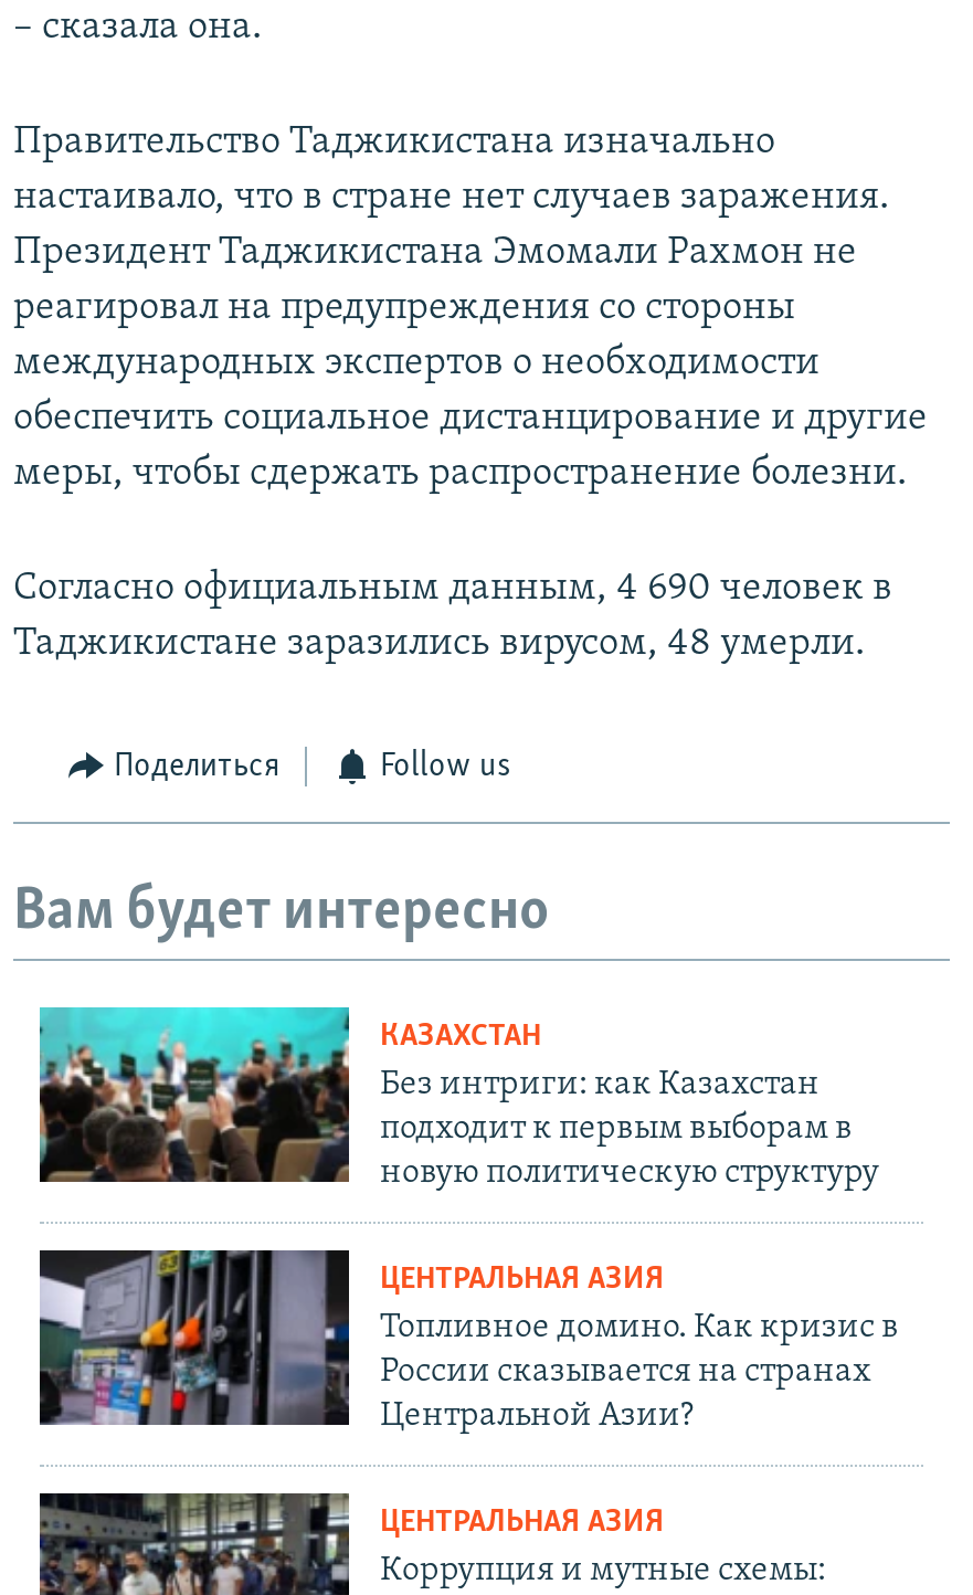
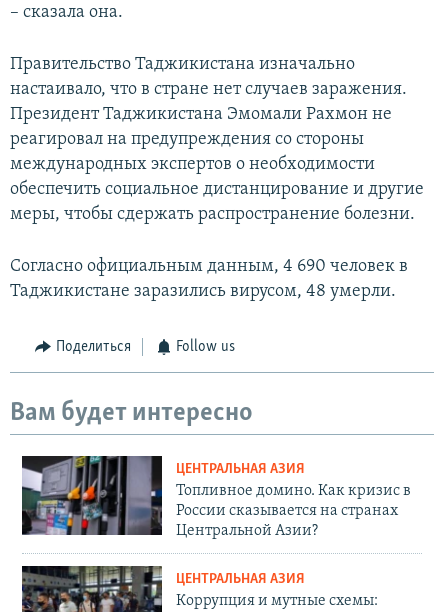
[38,1005,879,1192] [image] | КАЗАХСТАН | Без интриги: как Казахстан | подходит к первым выборам в | новую политическую структуру -> none

